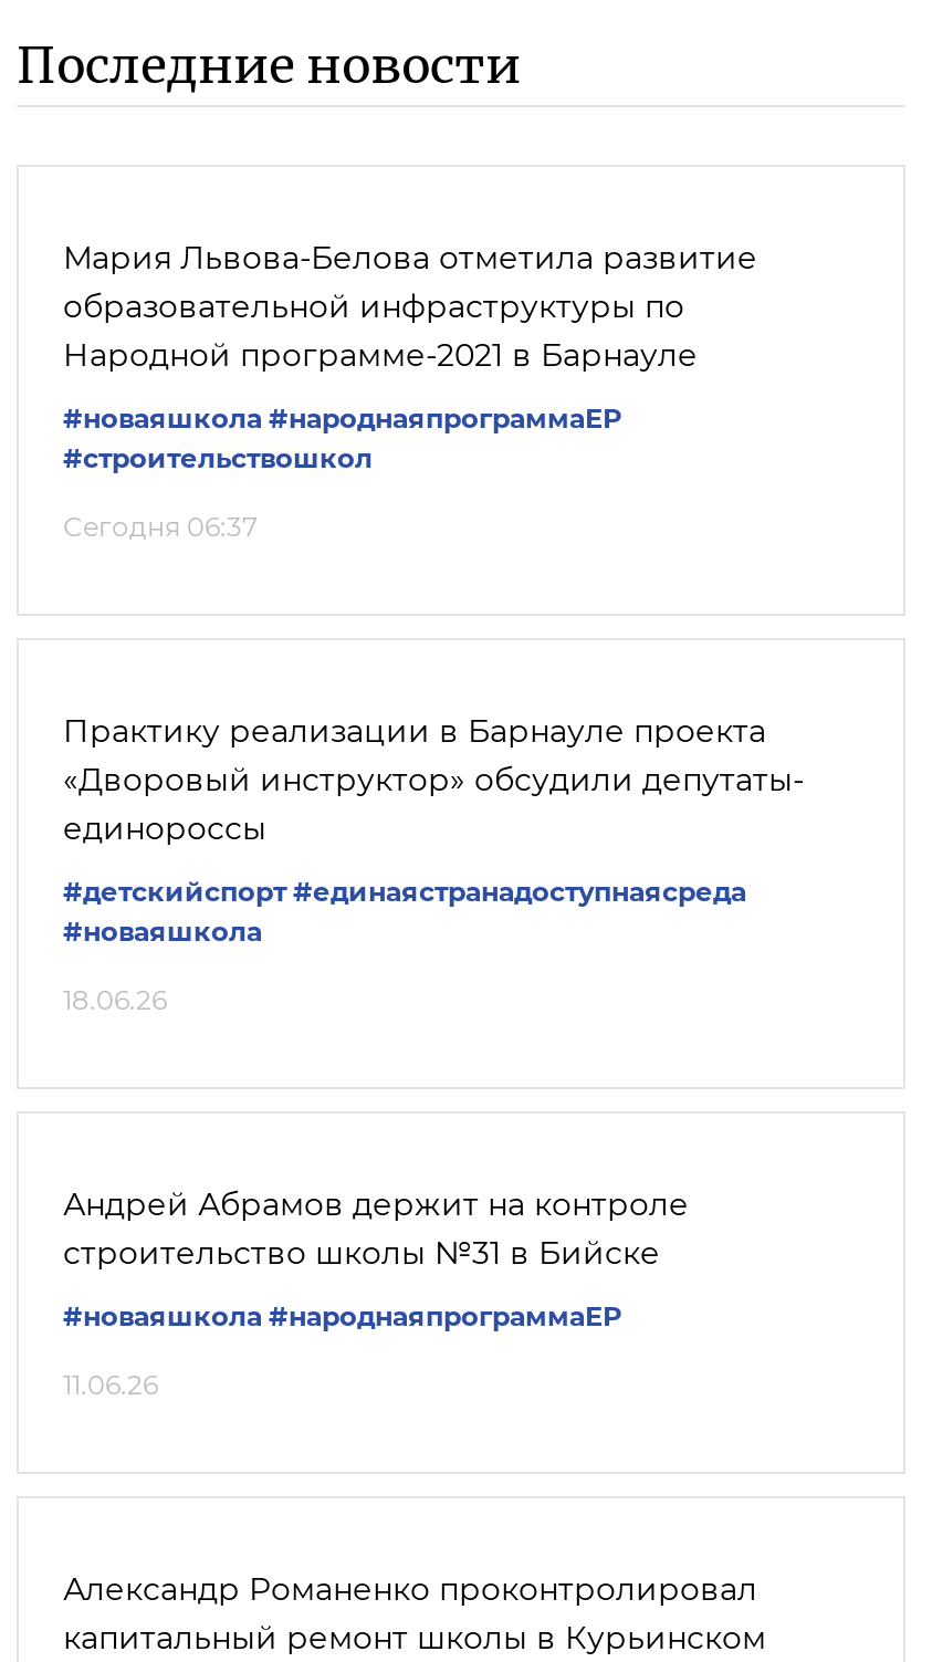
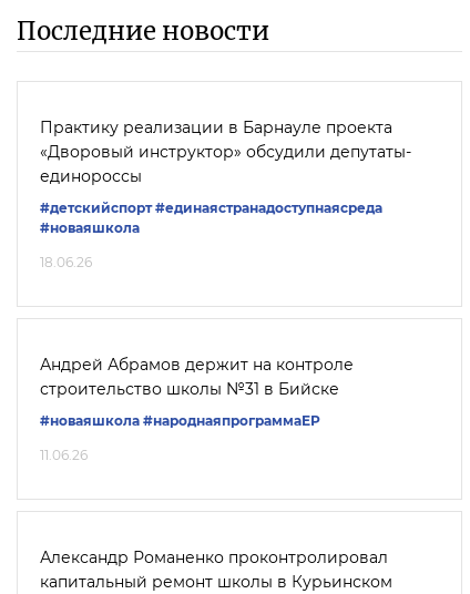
[63,238,757,543] Мария Львова-Белова отметила развитие | образовательной инфраструктуры по | Народной программе-2021 в Барнауле | #новаяшкола #народнаяпрограммаЕР | #строительствошкол | Сегодня 06:37 -> none

